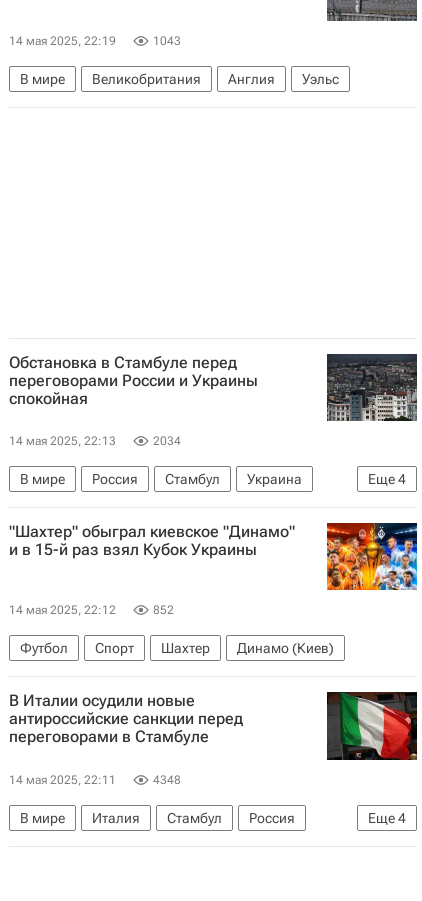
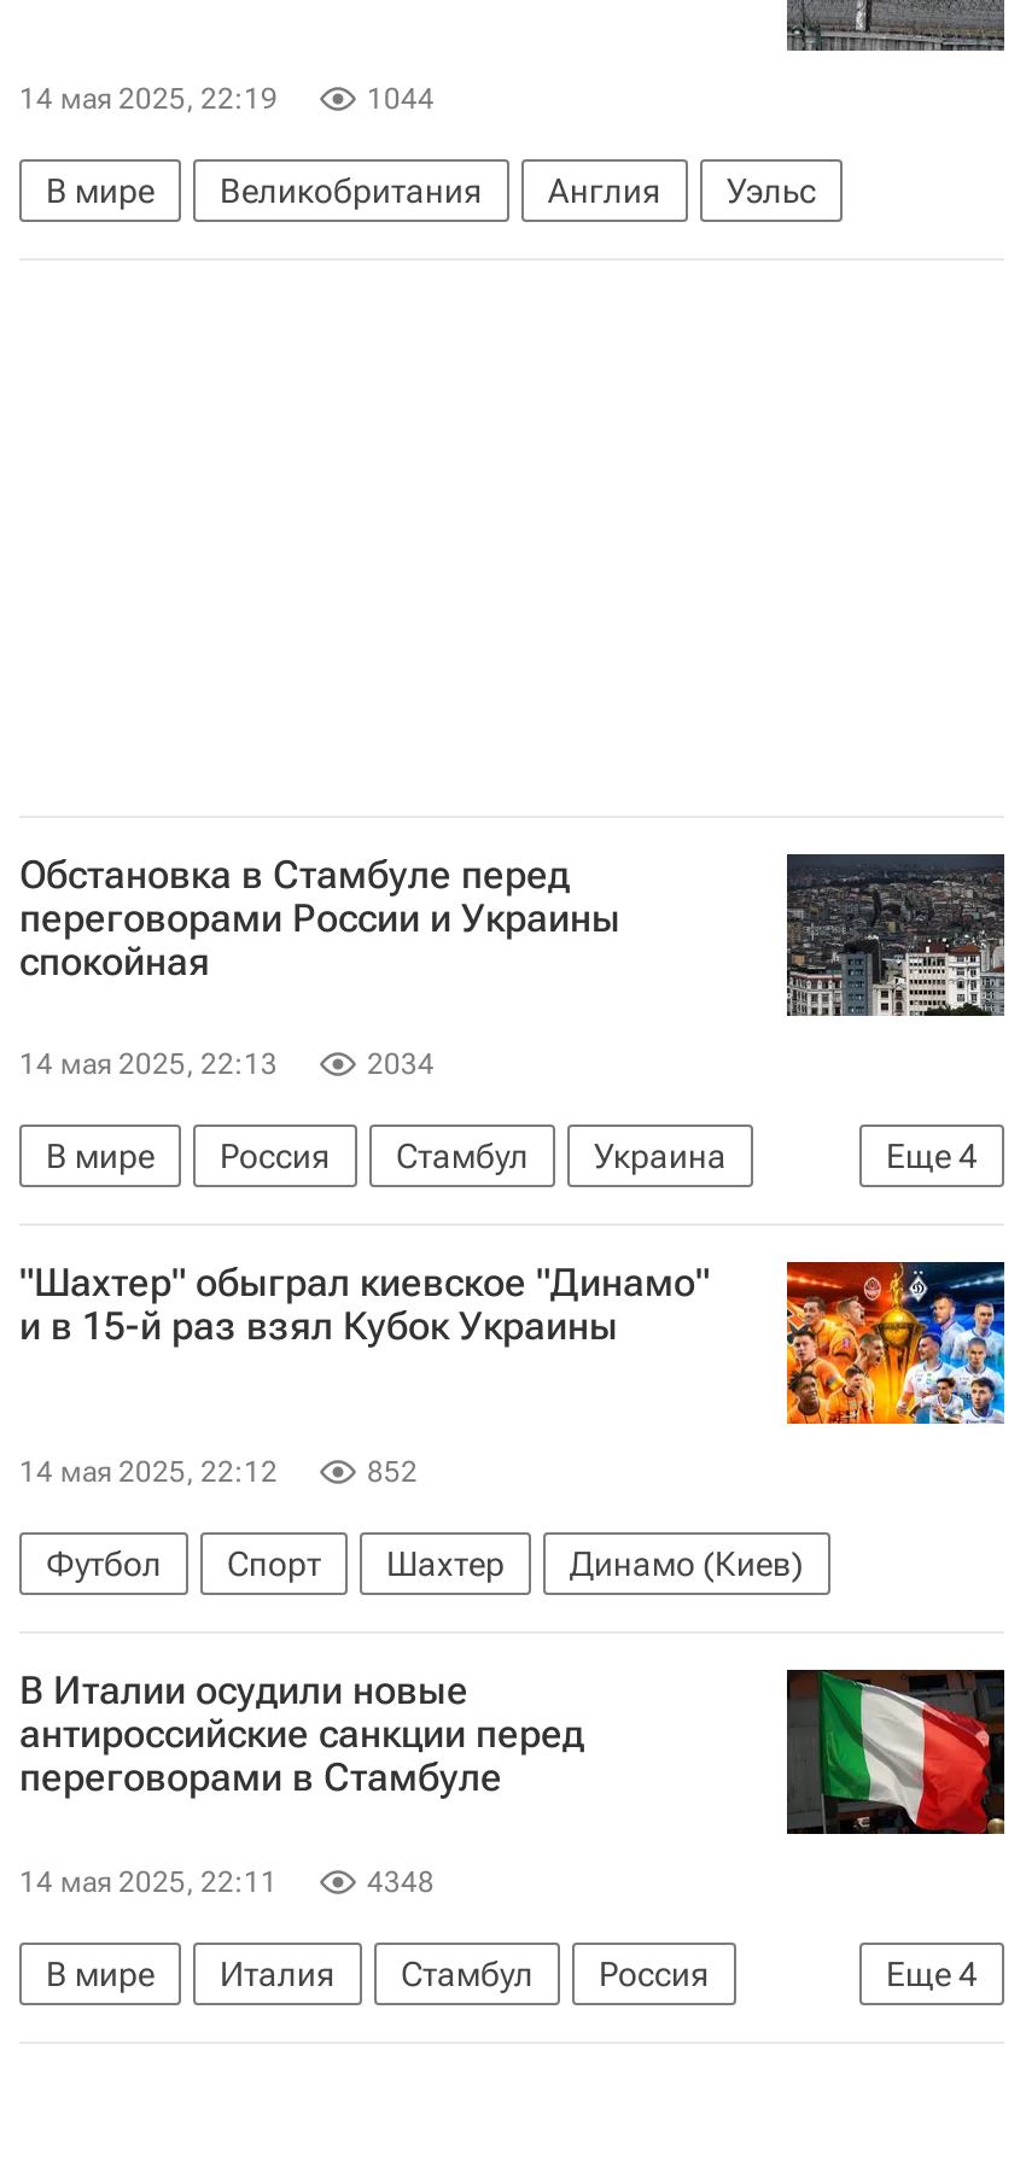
[153,33,181,47] 1043 -> [367,81,435,115] 1044

